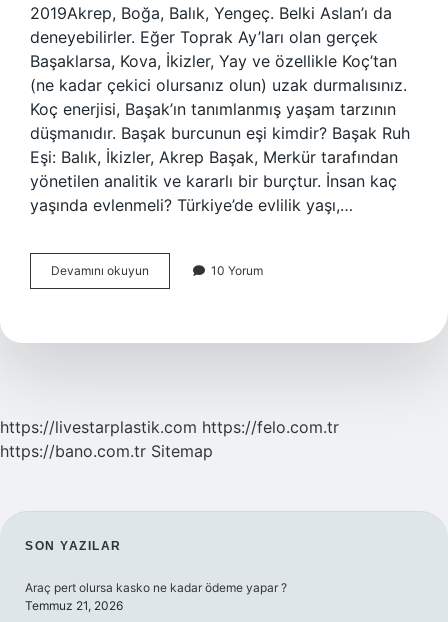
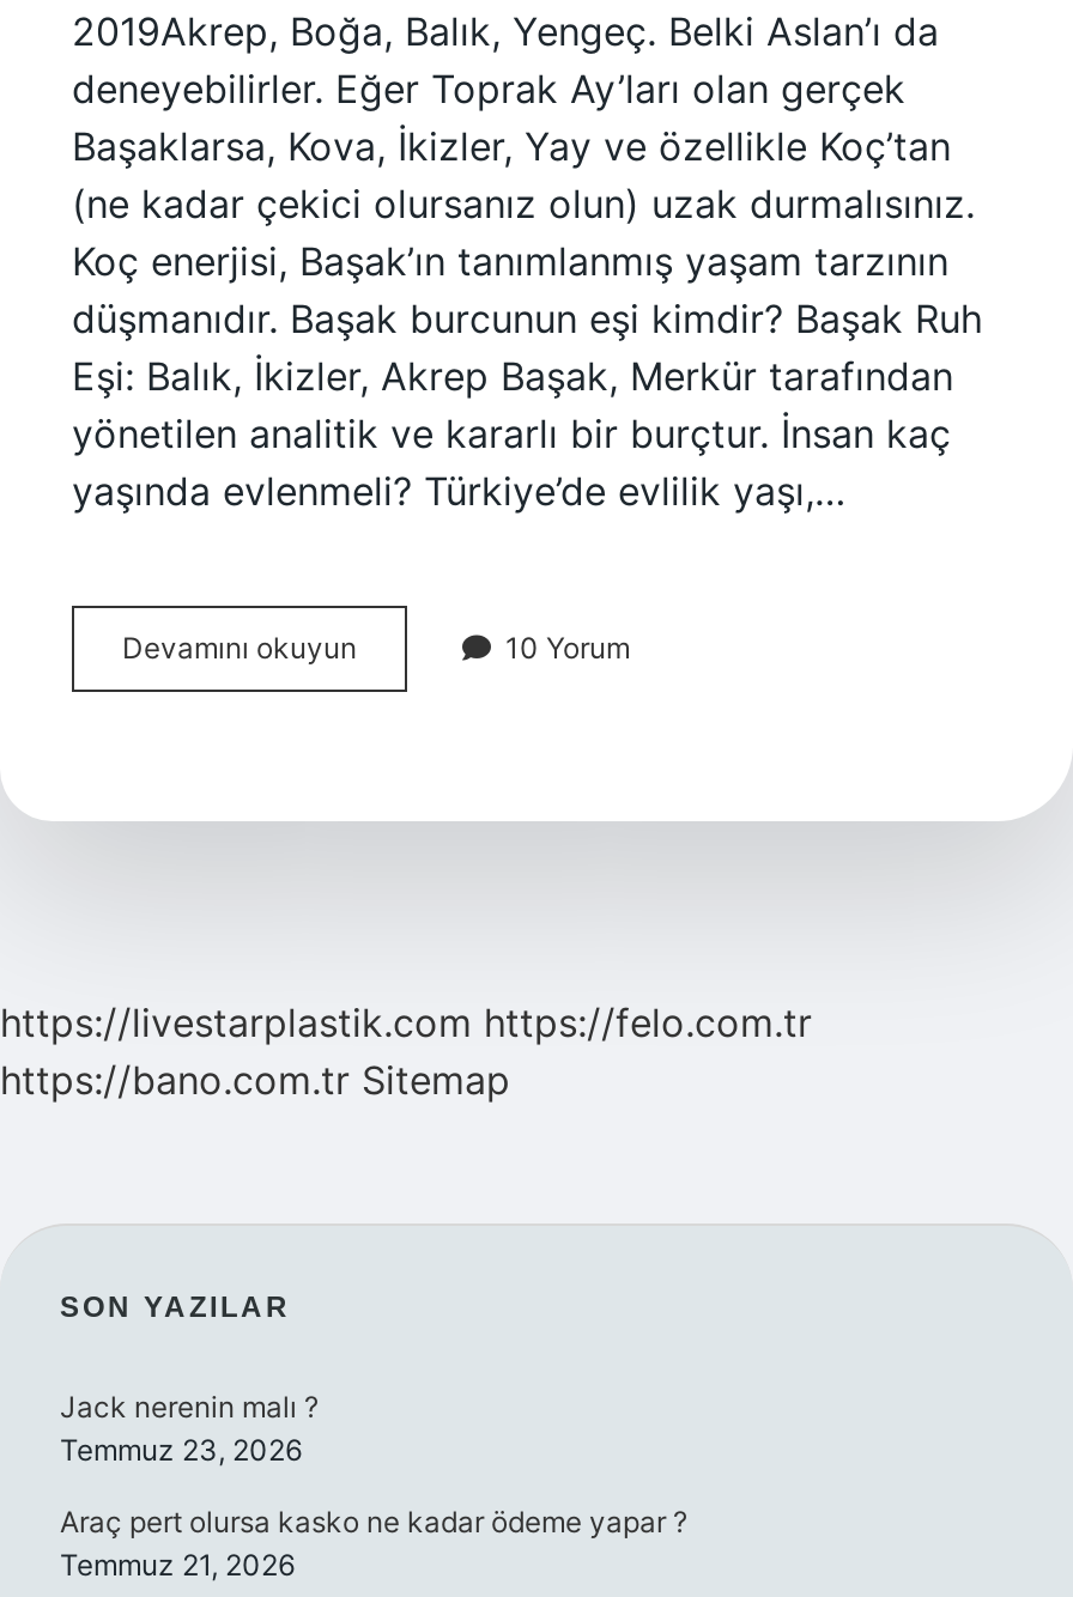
none -> [60,1389,319,1468] Jack nerenin malı ? | Temmuz 23, 2026

